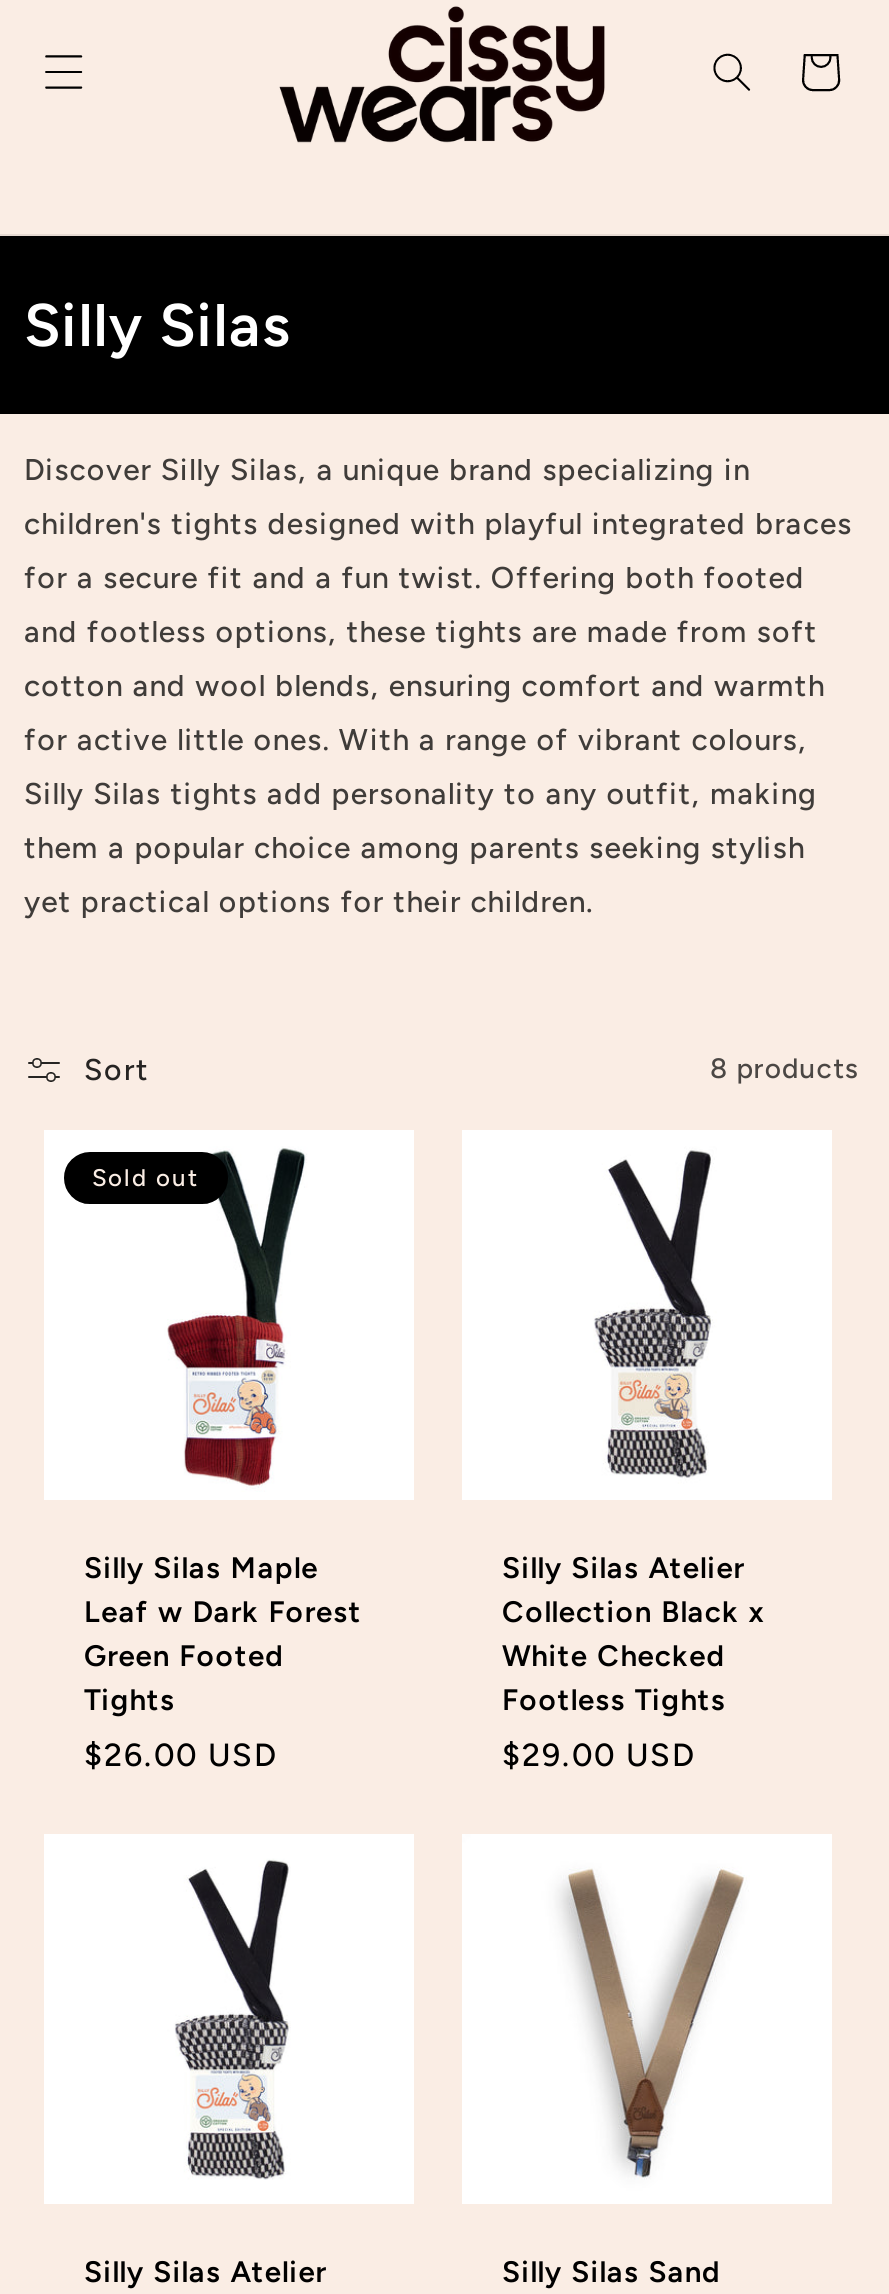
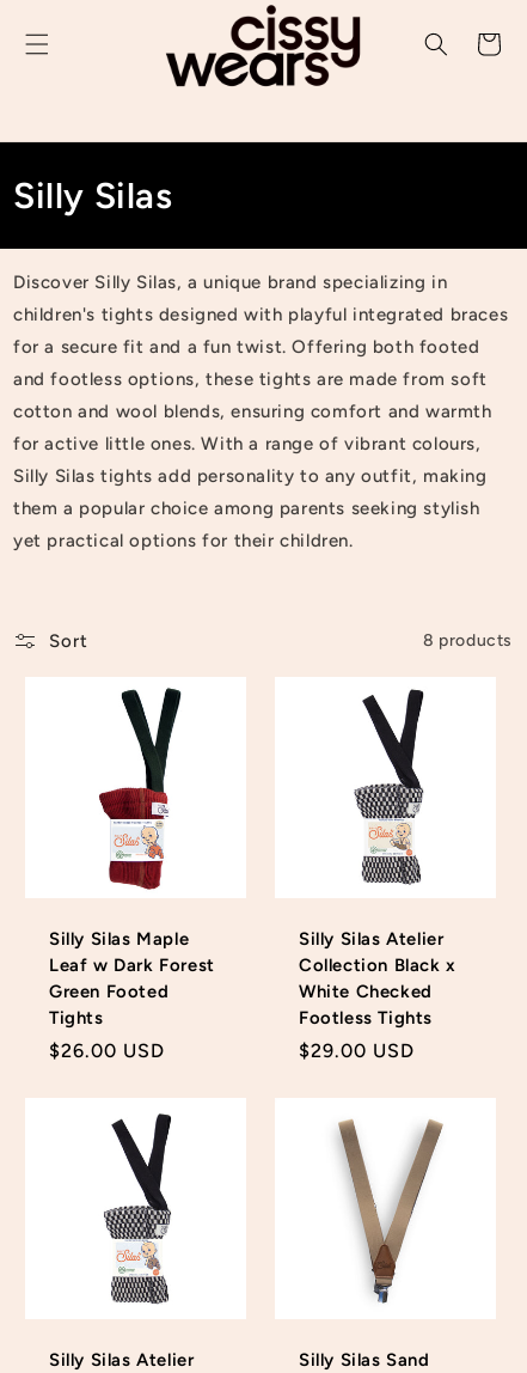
[92,1163,200,1191] Sold out -> none

